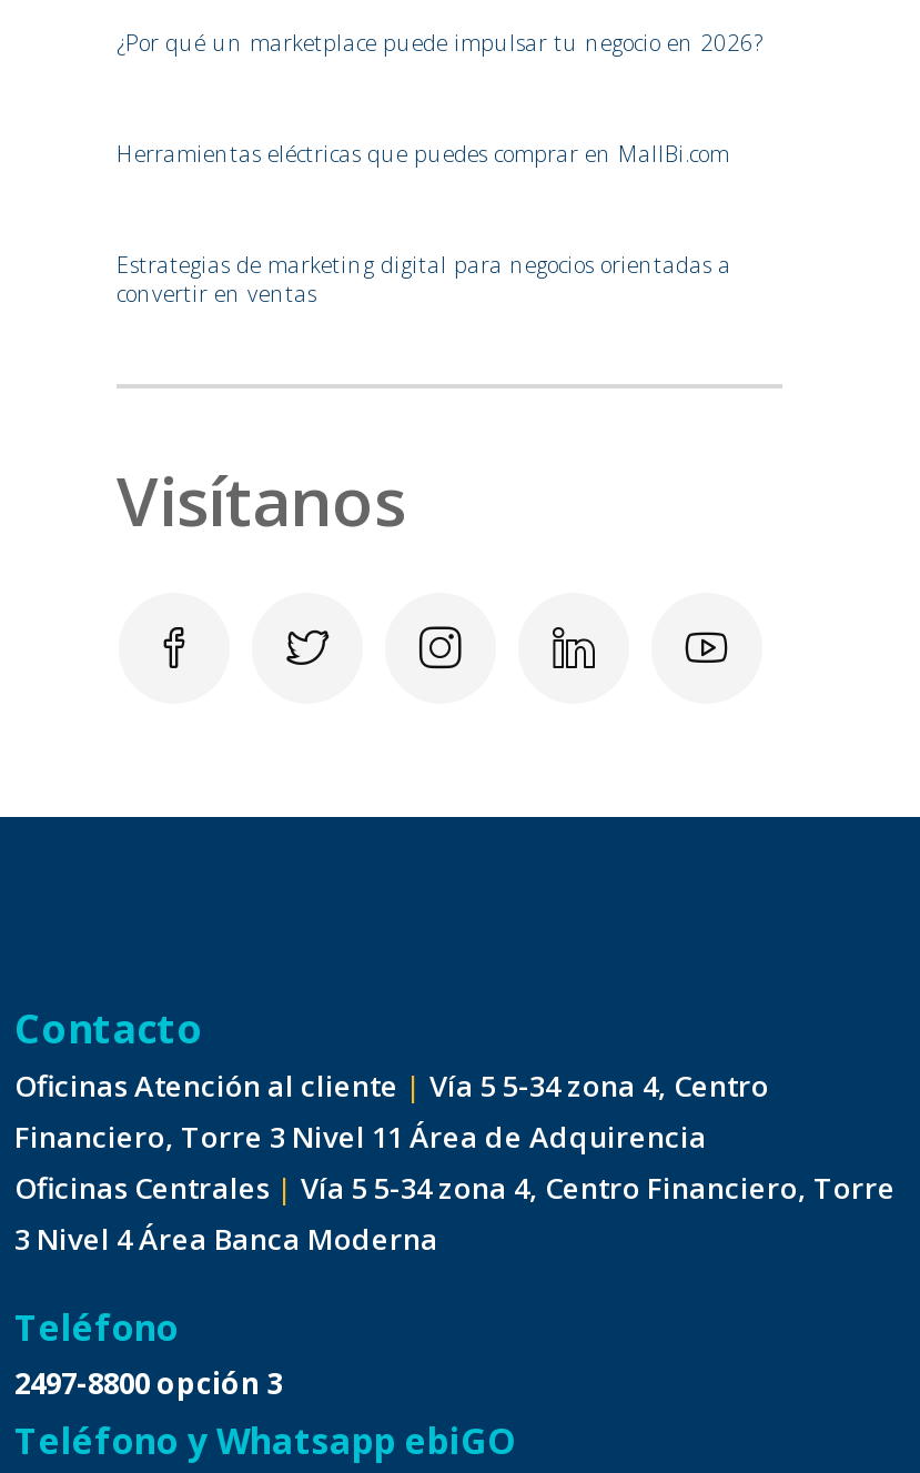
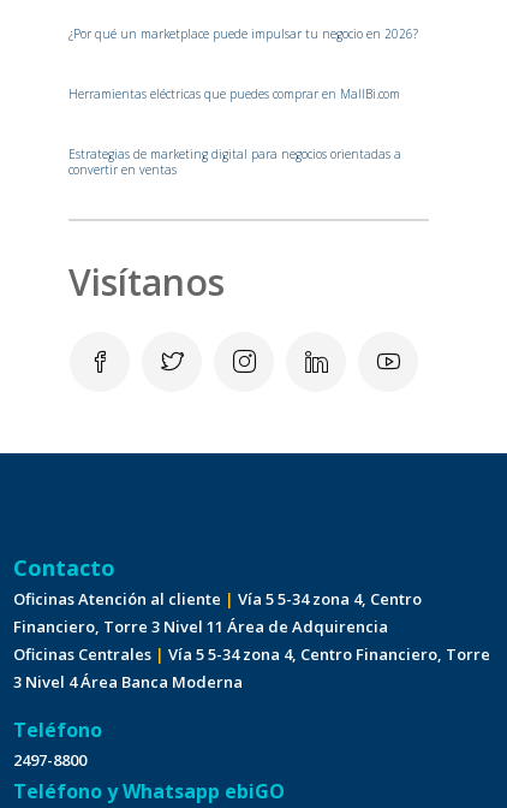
[14,1363,283,1403] 2497-8800 opción 3 -> [13,749,87,770] 2497-8800

